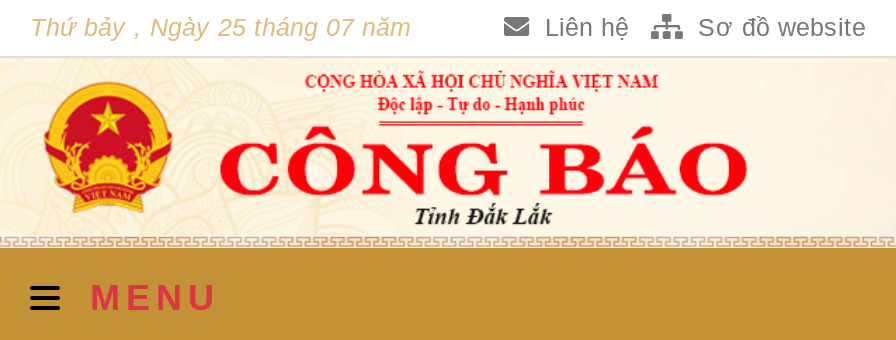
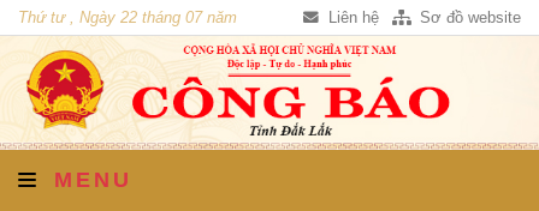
[30,14,412,42] Thứ bảy , Ngày 25 tháng 07 năm -> [18,10,237,26] Thứ tư , Ngày 22 tháng 07 năm

